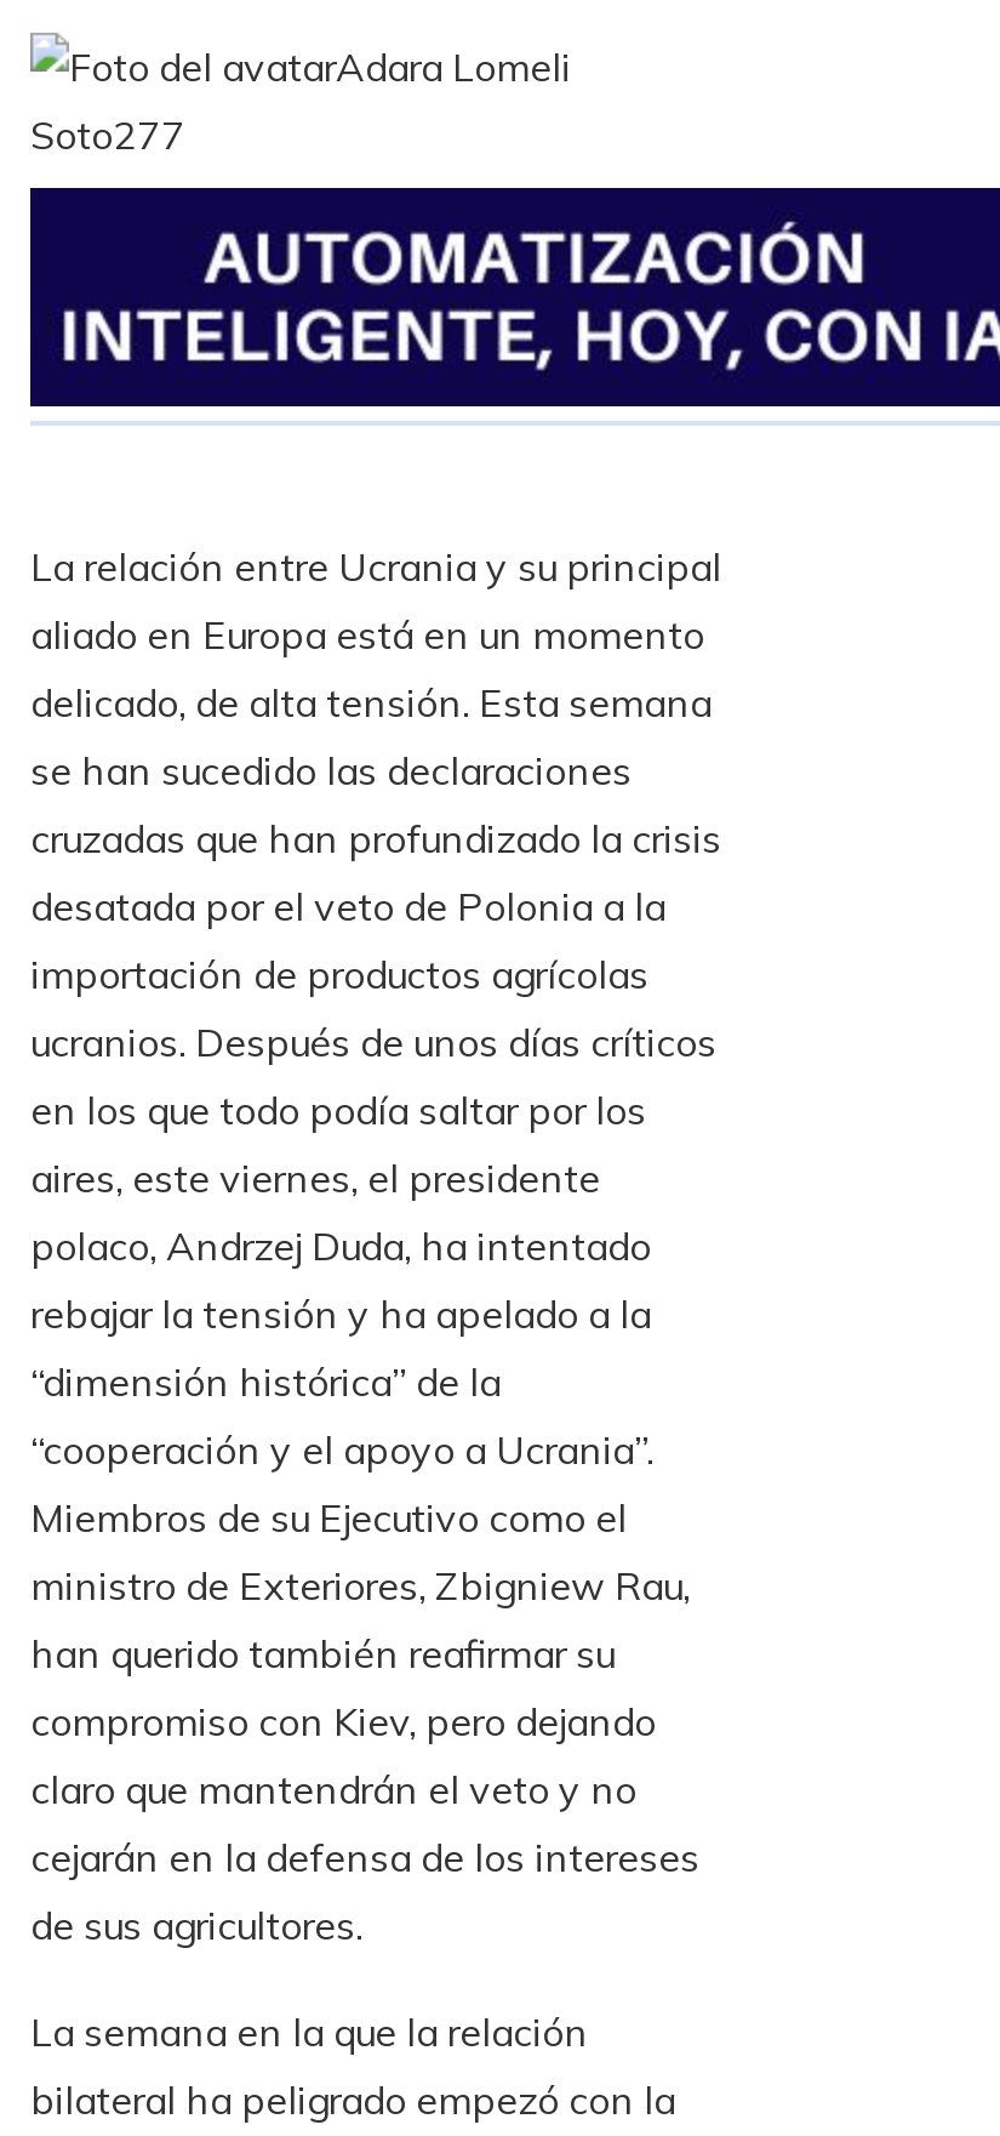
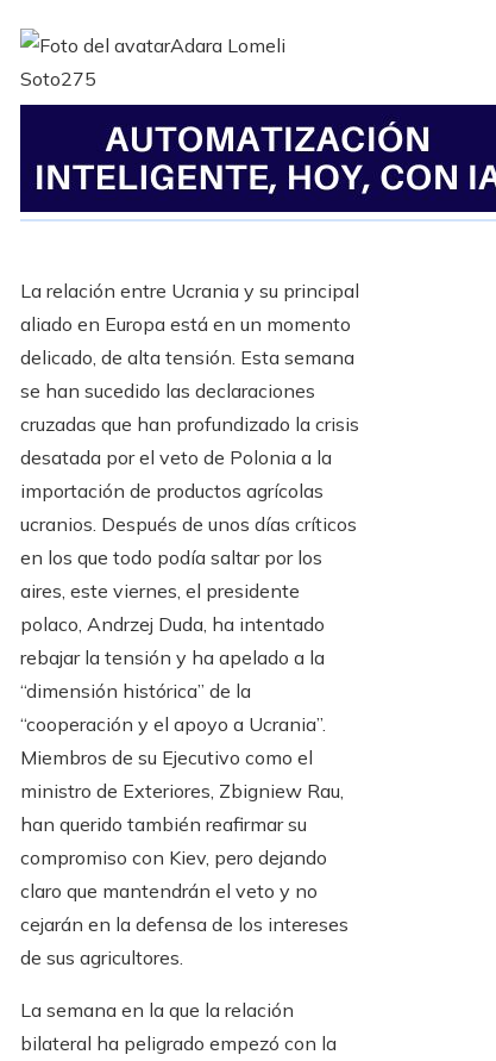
[30,110,185,159] Soto277 -> [20,67,96,91] Soto275

